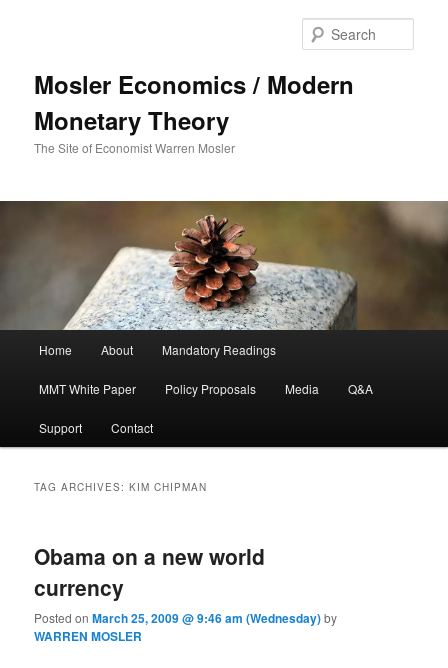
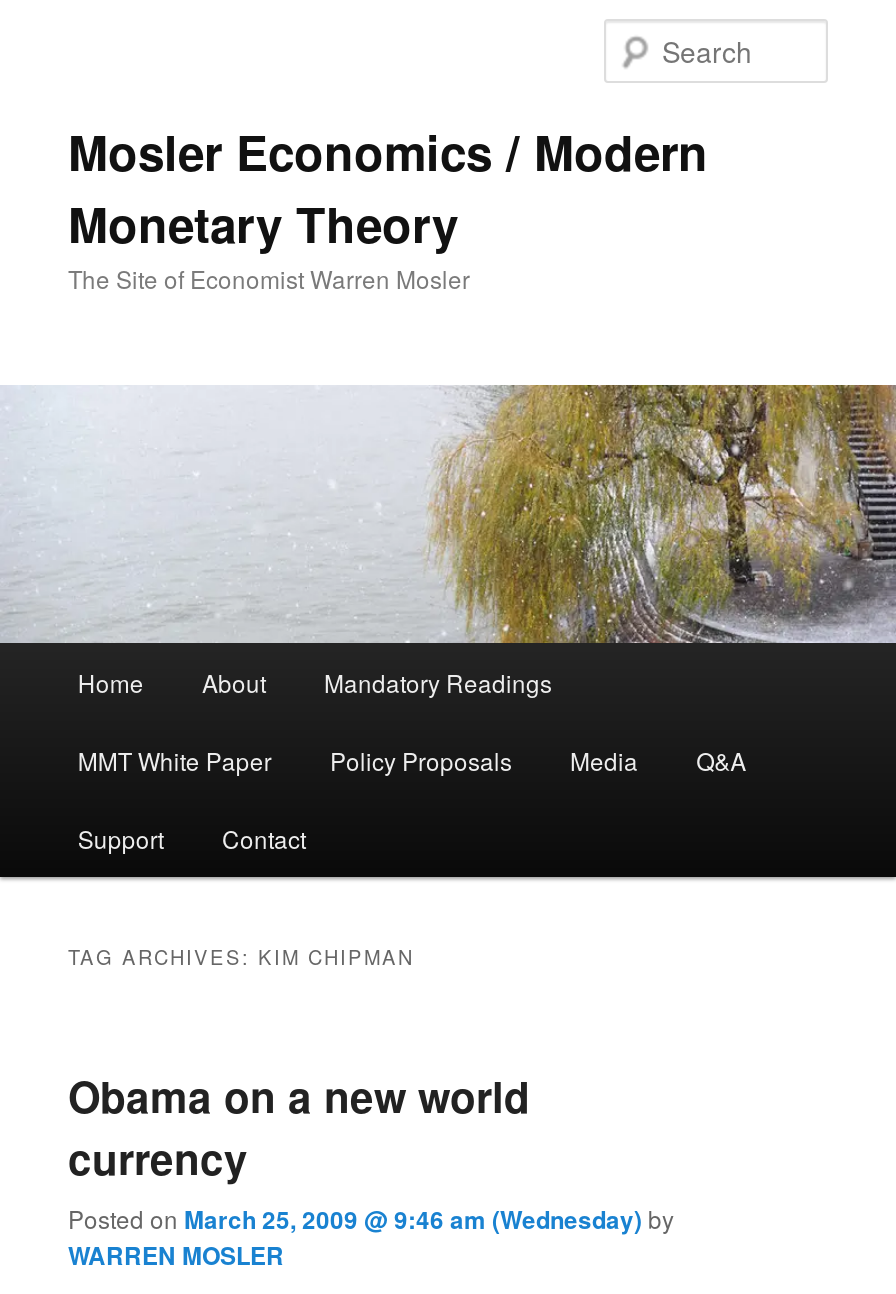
[3,200,445,331] [image] -> [6,385,890,645] [image]

